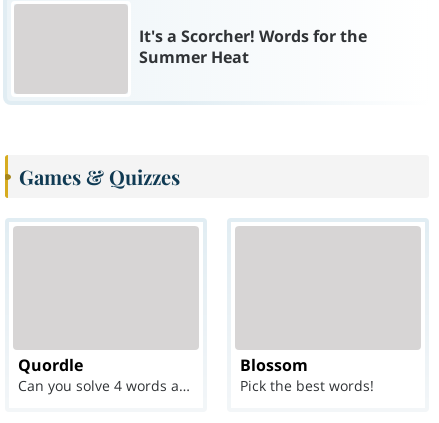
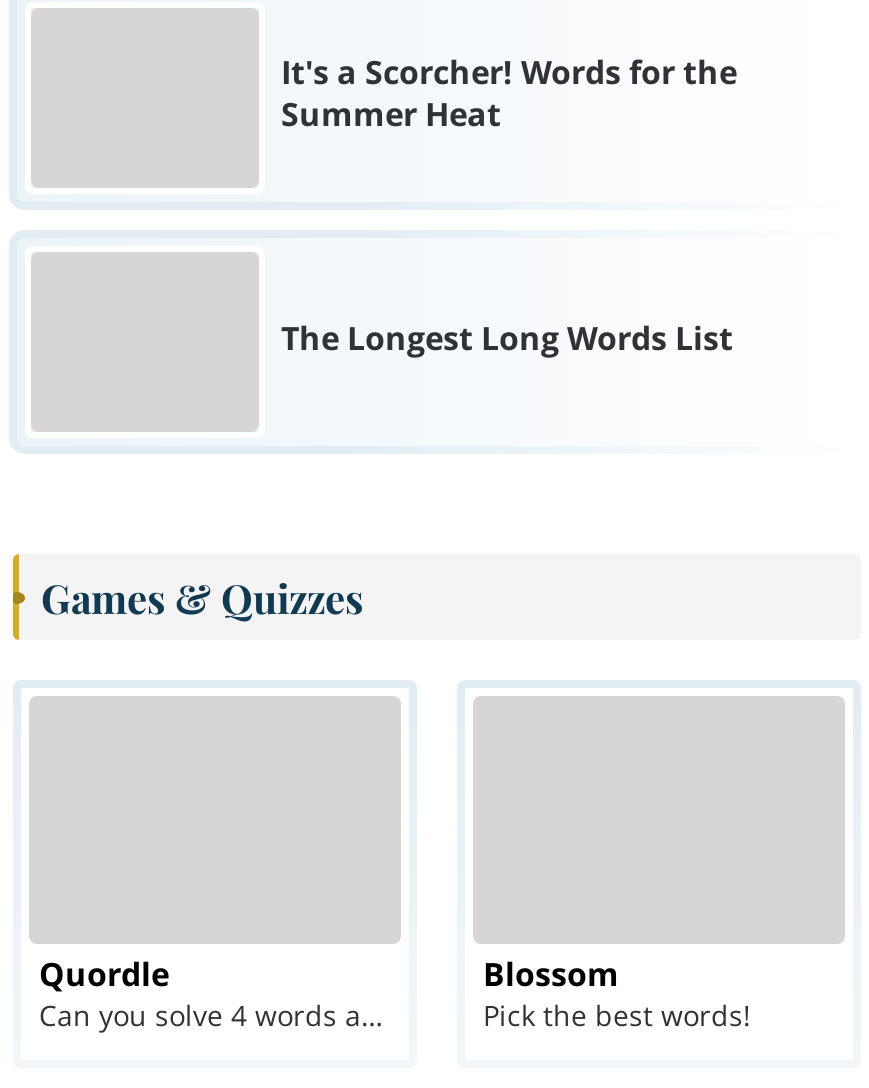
none -> [281,315,733,359] The Longest Long Words List

